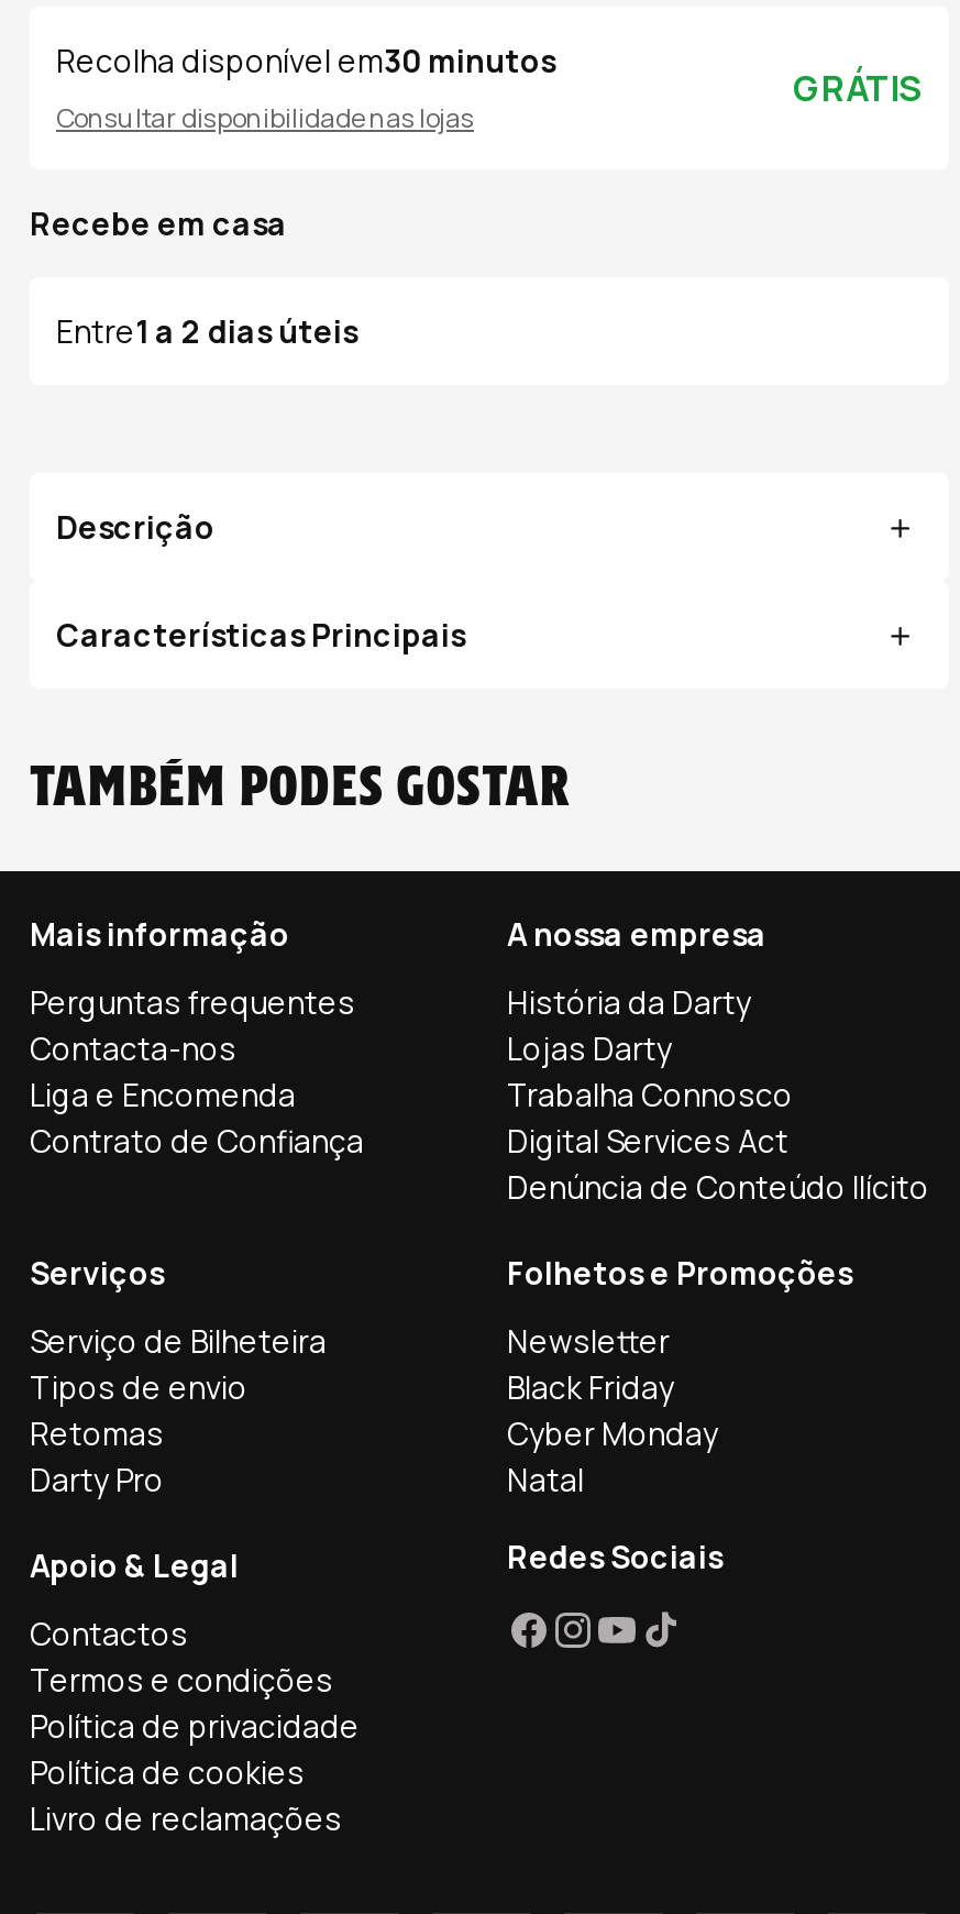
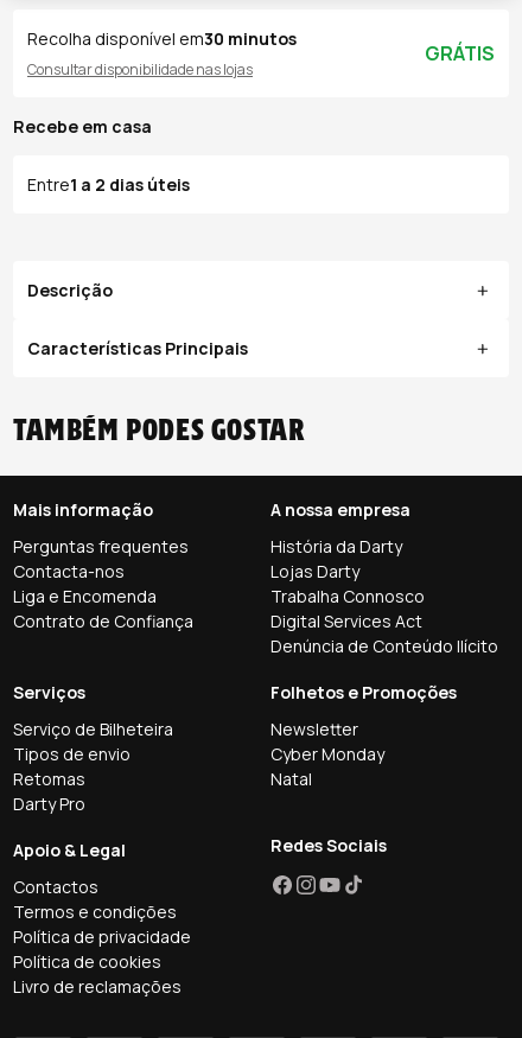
[507,1366,674,1408] Black Friday -> none
moved [507,1412,718,1500] -> [270,743,384,790]: Cyber Monday | Natal

